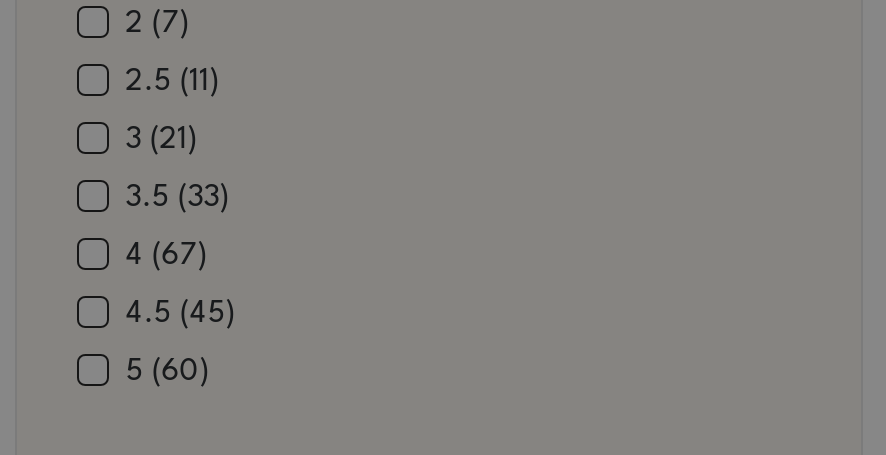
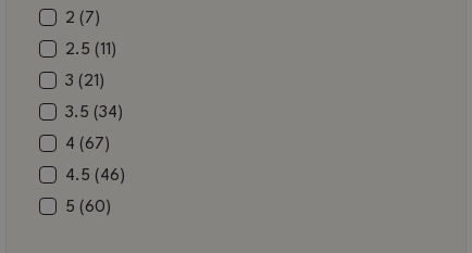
[125,185,229,215] 3.5 (33) -> [65,106,123,122] 3.5 (34)
[125,301,235,331] 4.5 (45) -> [65,169,125,185] 4.5 (46)

